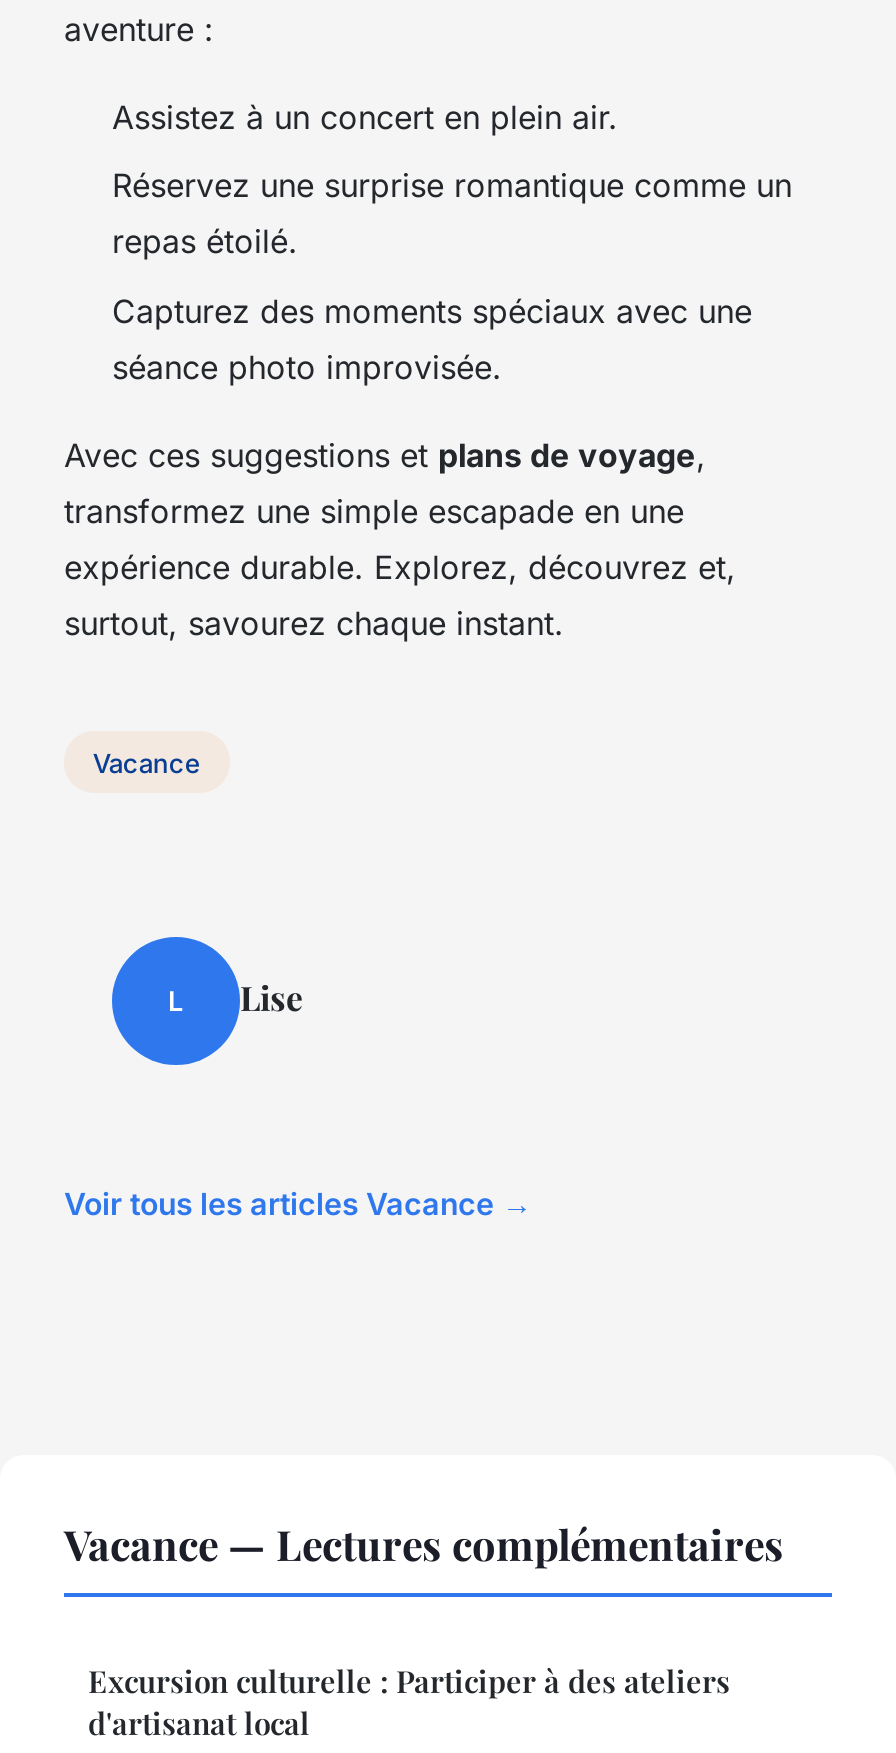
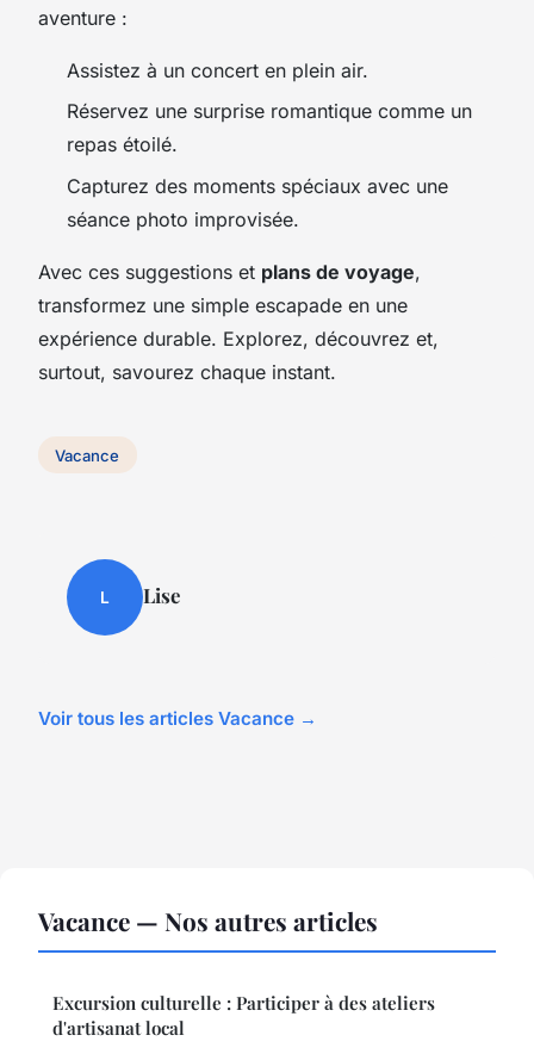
[64,1516,784,1572] Vacance — Lectures complémentaires -> [38,904,378,938] Vacance — Nos autres articles

